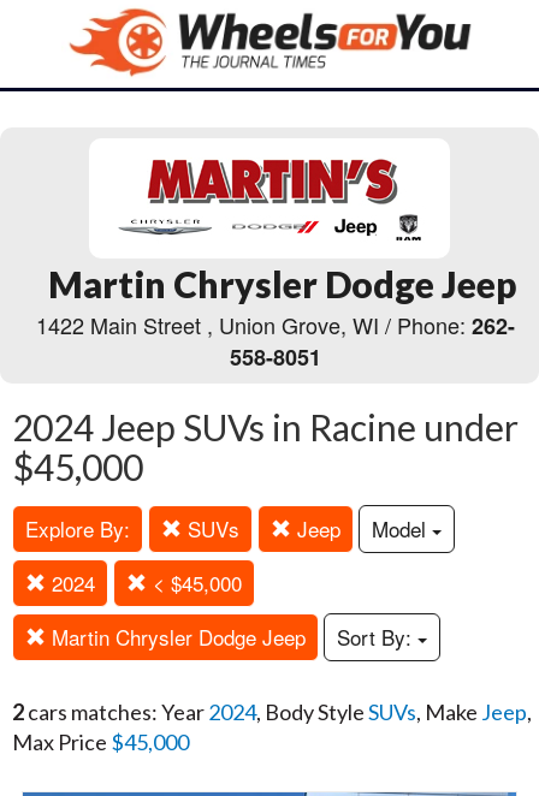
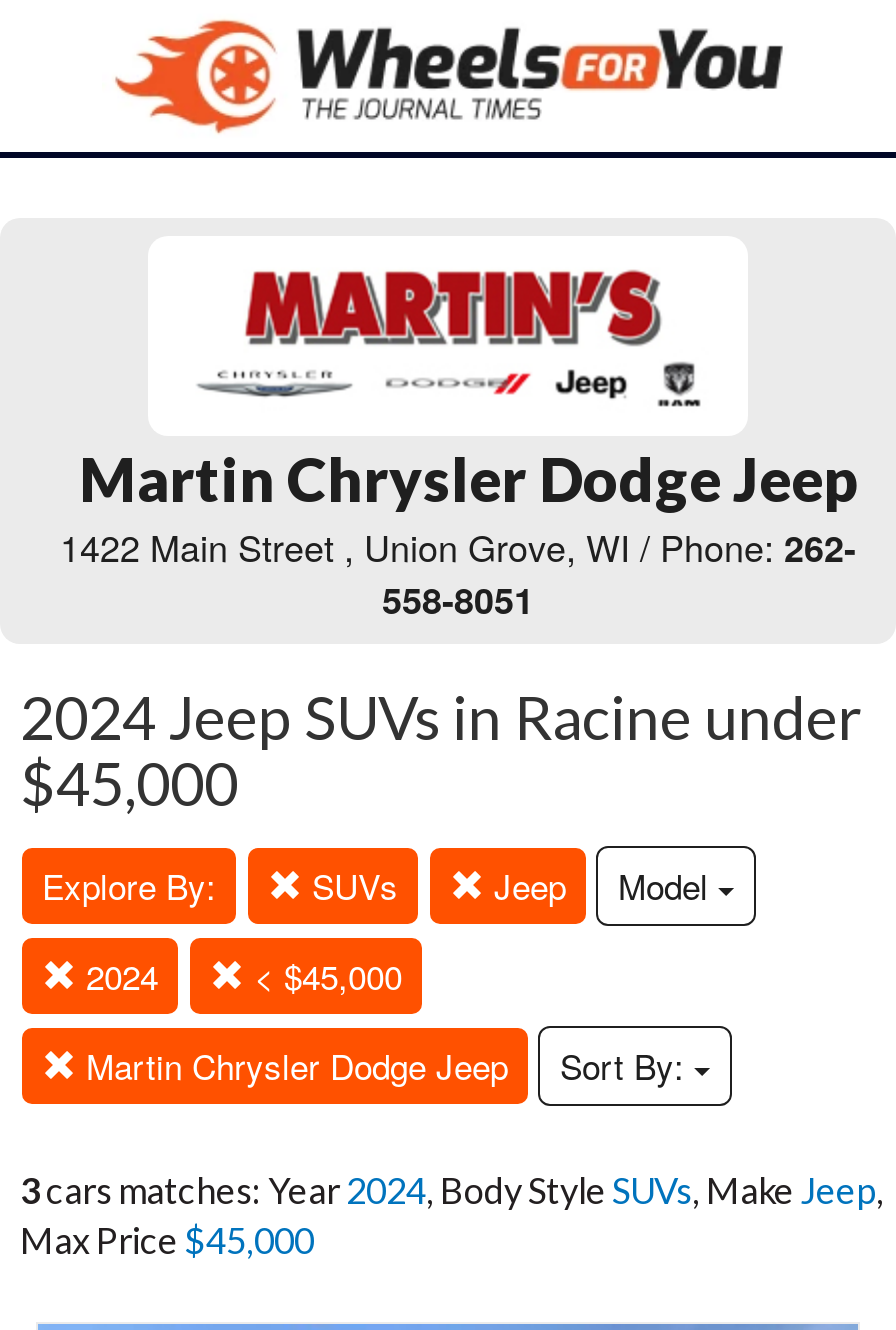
[12,699,532,725] 2cars matches: Year 2024, Body Style SUVs, Make Jeep, -> [20,1168,884,1212] 3cars matches: Year 2024, Body Style SUVs, Make Jeep,

